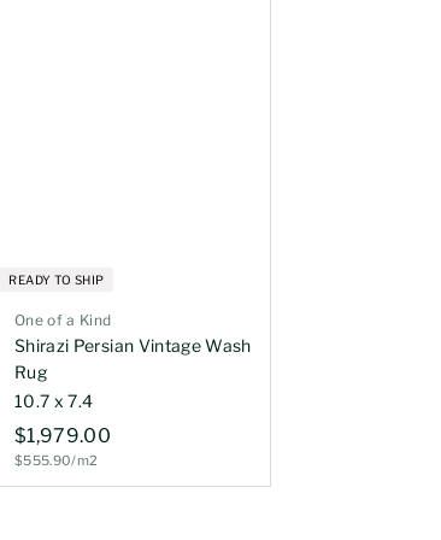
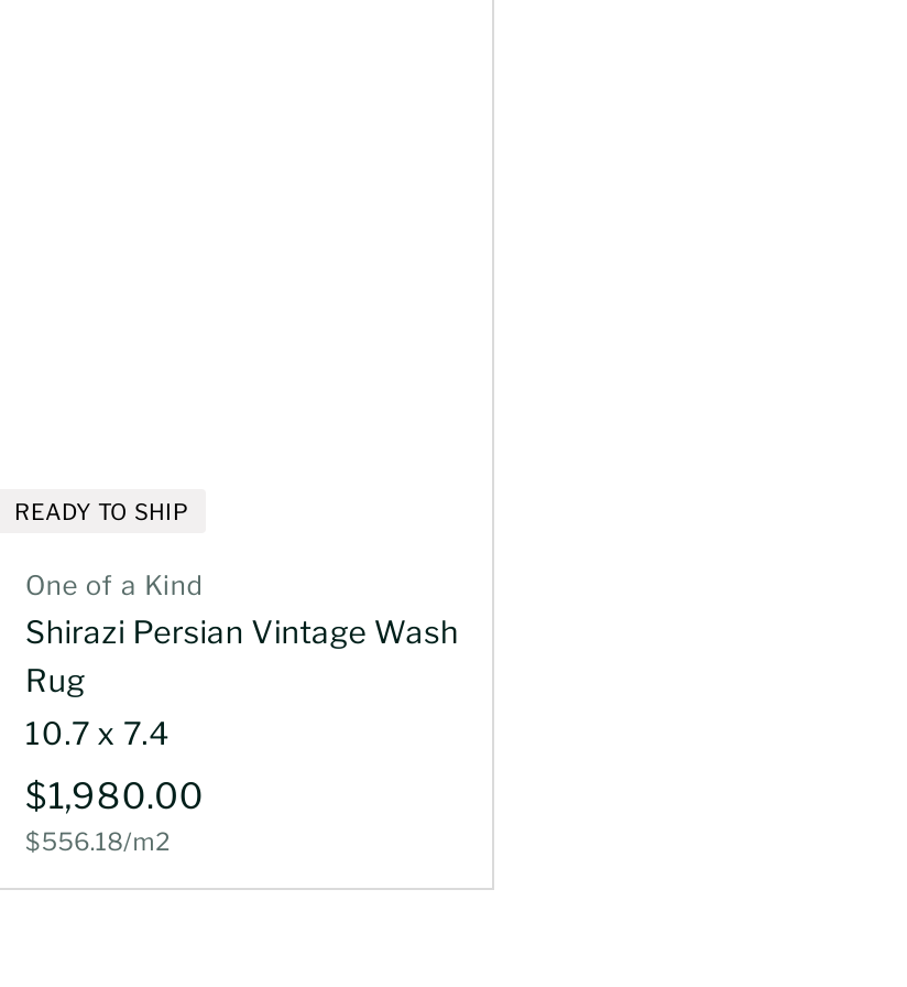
[14,423,122,448] $1,979.00 $ -> [25,774,225,818] $1,980.00 $
[14,452,98,469] $555.90/m2 -> [25,827,172,858] $556.18/m2

